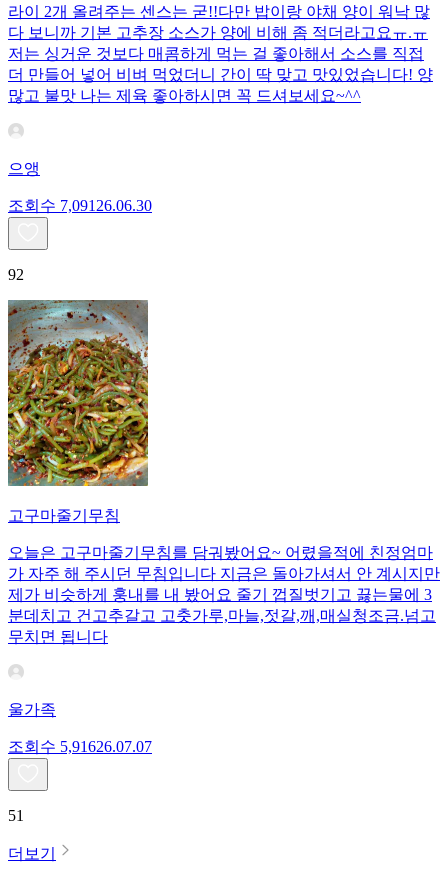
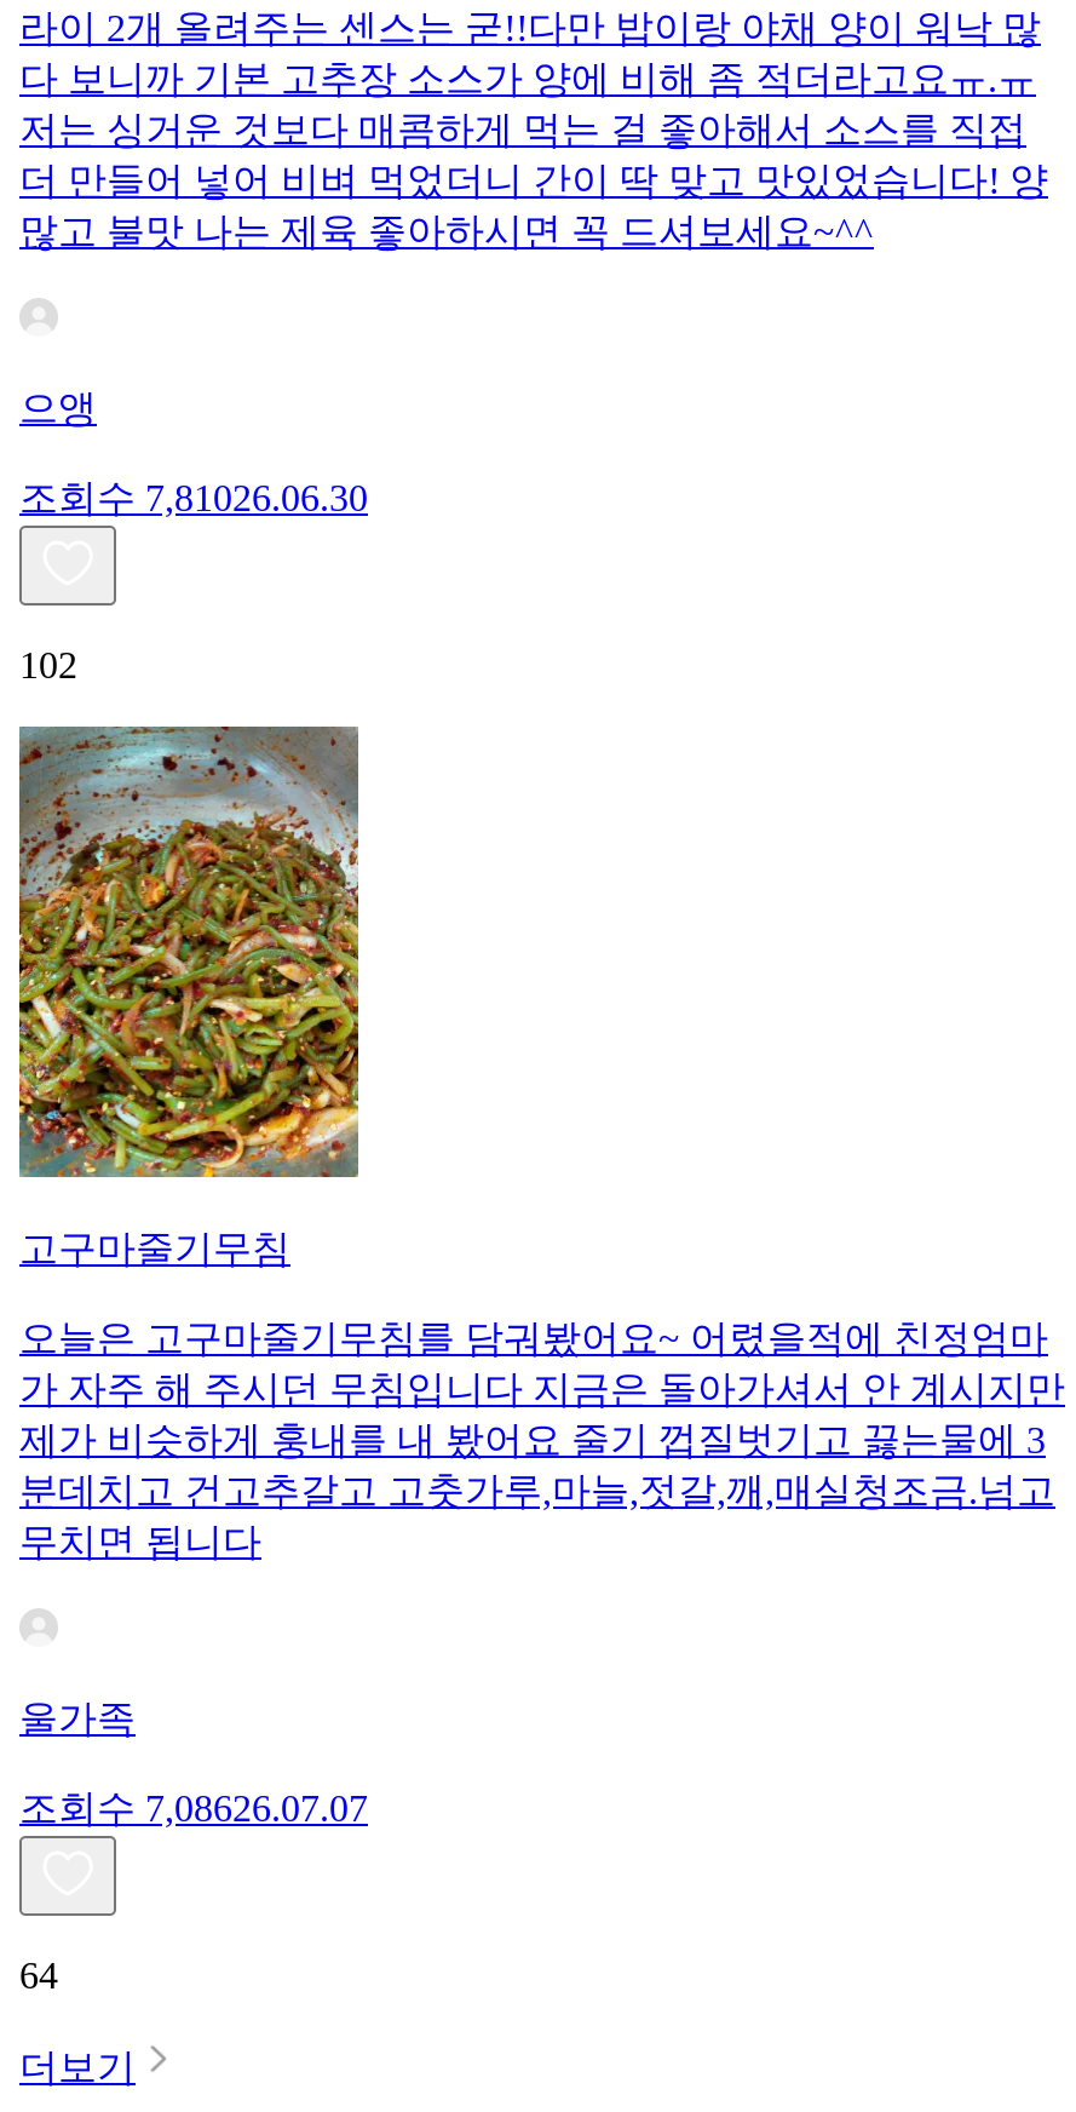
[8,197,152,214] 조회수 7,09126.06.30 -> [19,476,368,518] 조회수 7,81026.06.30
[8,266,24,283] 92 -> [19,644,77,685] 102
[8,738,152,755] 조회수 5,91626.07.07 -> [19,1787,368,1828] 조회수 7,08626.07.07
[8,807,24,824] 51 -> [19,1954,58,1995] 64

